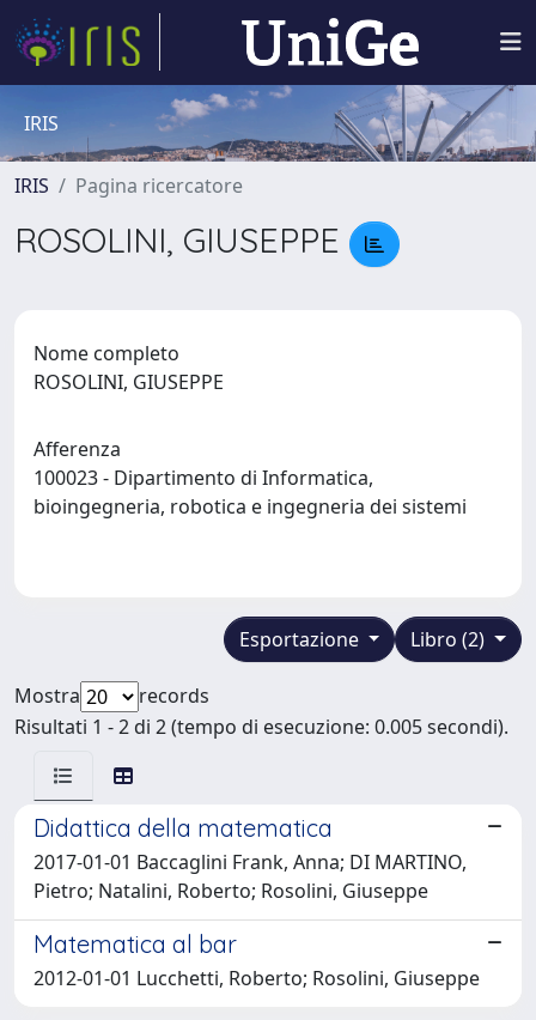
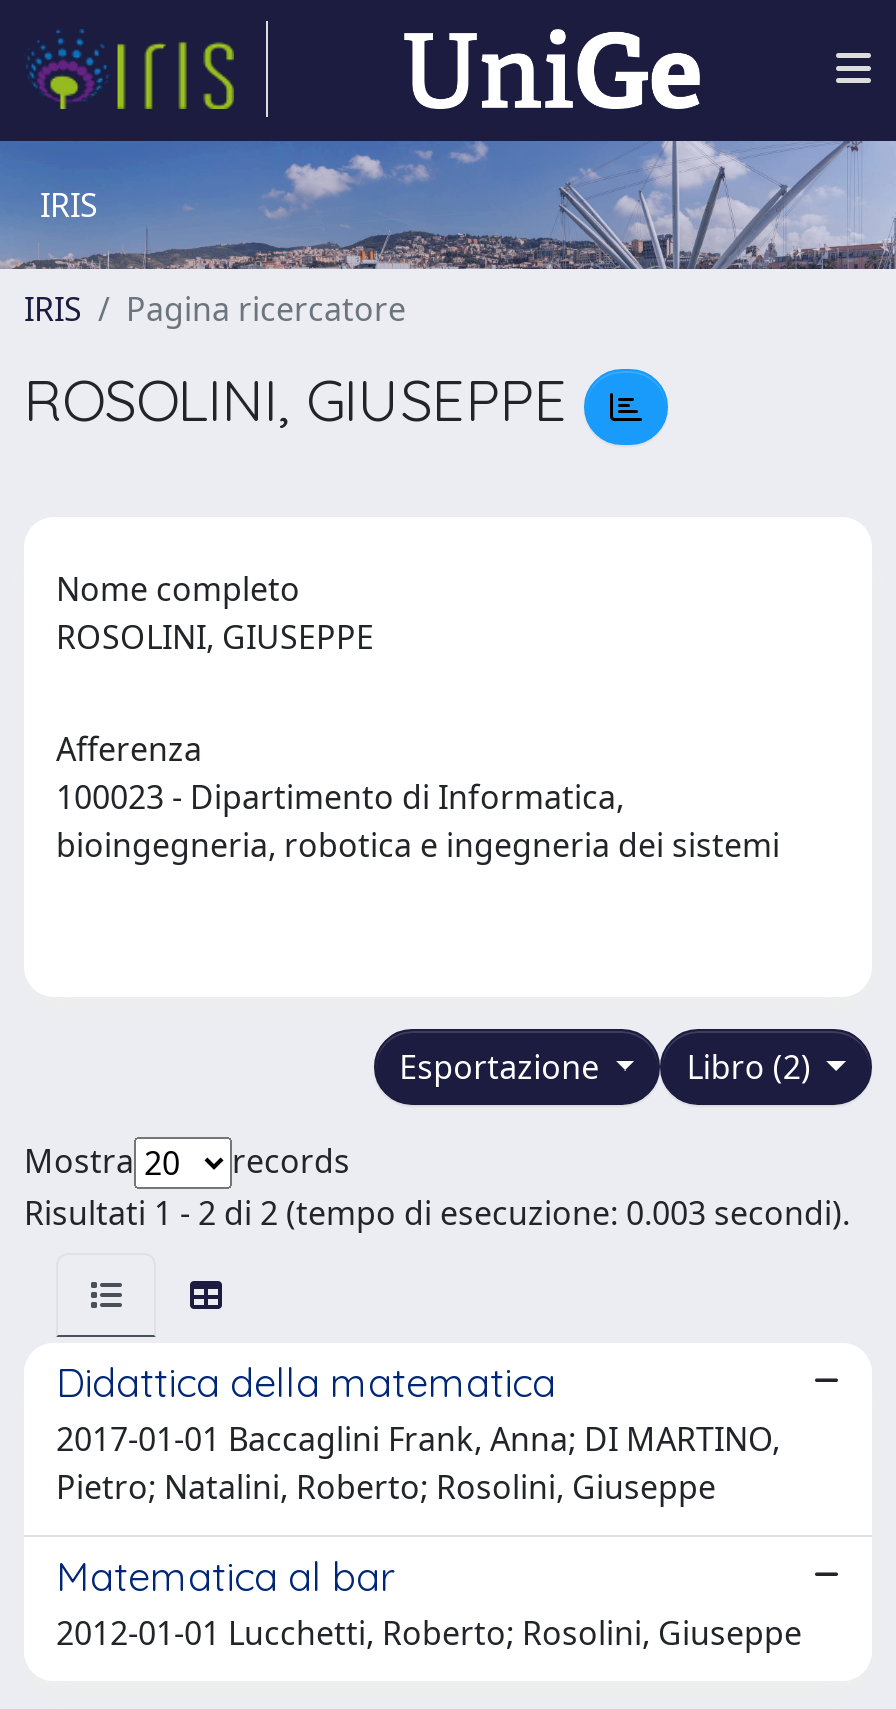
[14,713,508,740] Risultati 1 - 2 di 2 (tempo di esecuzione: 0.005 secondi). -> [24,1191,850,1235] Risultati 1 - 2 di 2 (tempo di esecuzione: 0.003 secondi).

